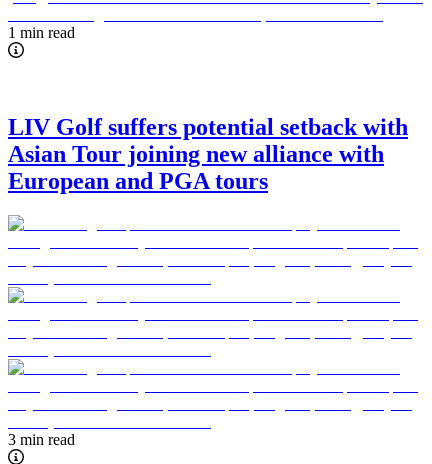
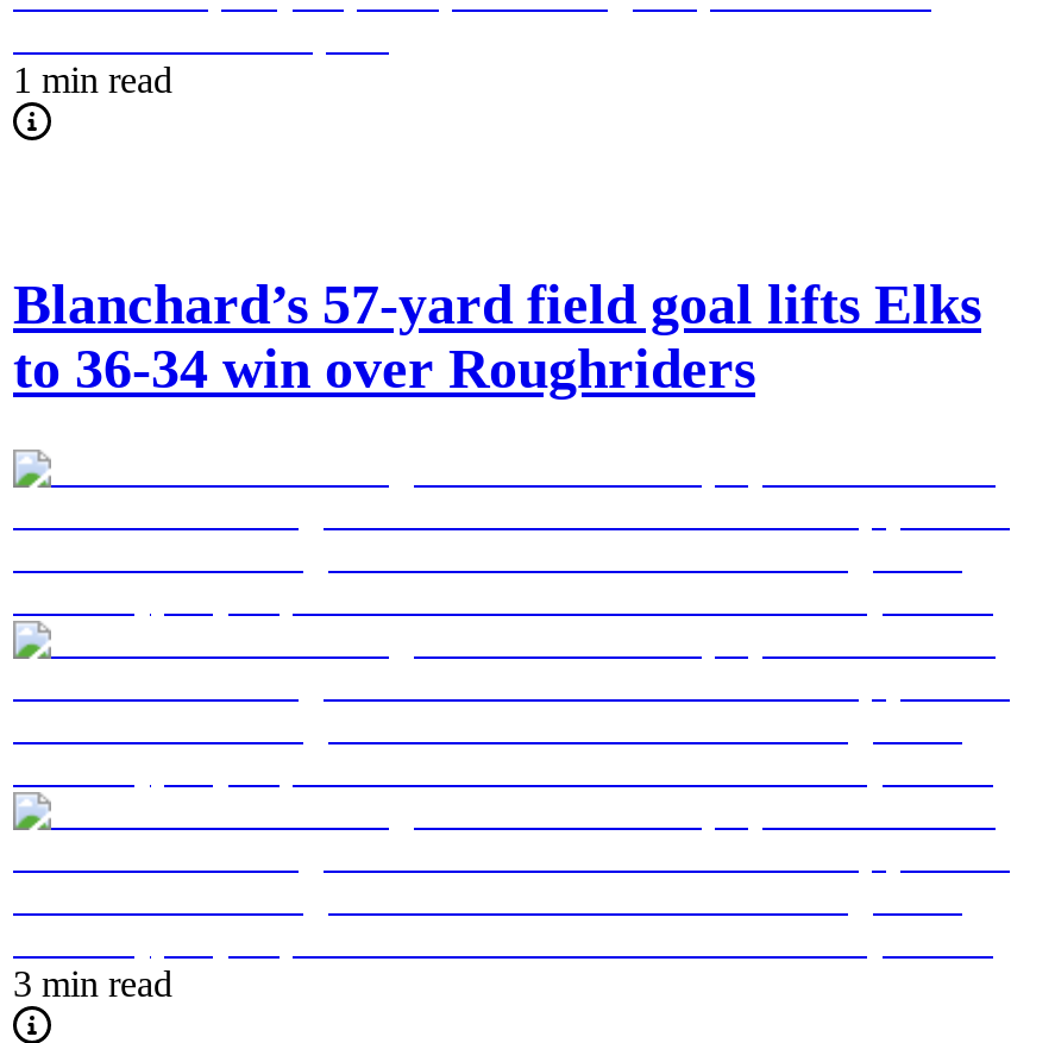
[8,114,408,194] LIV Golf suffers potential setback with | Asian Tour joining new alliance with | European and PGA tours -> [13,274,981,400] Blanchard’s 57-yard field goal lifts Elks | to 36-34 win over Roughriders

